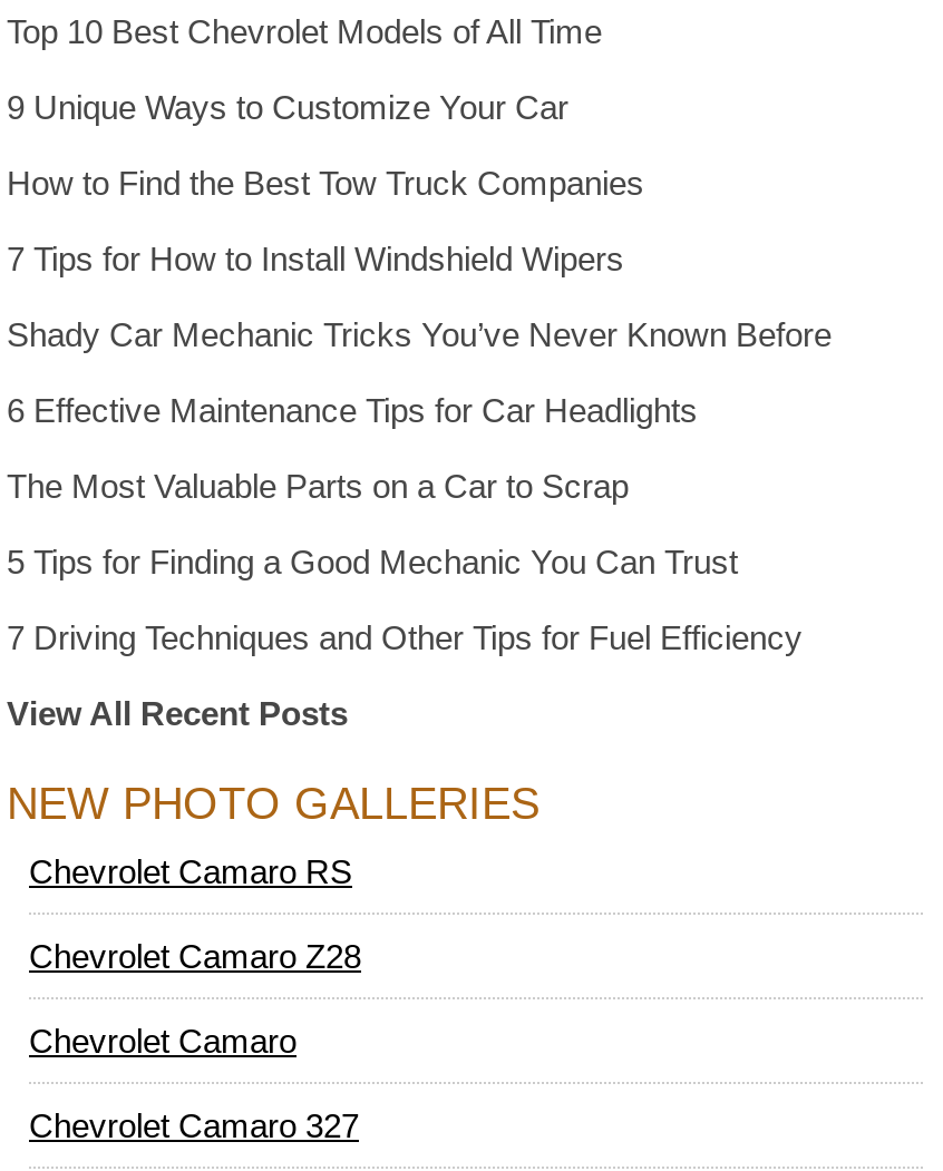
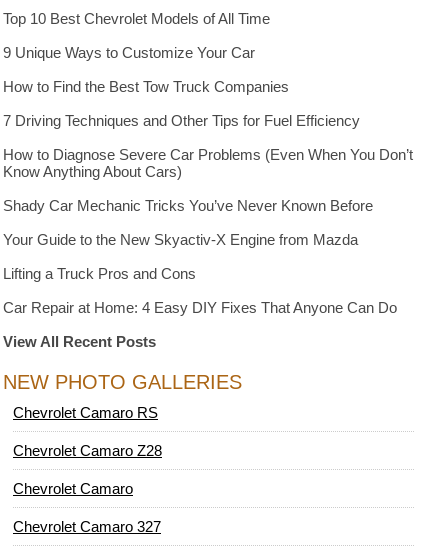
[7,240,738,580] 7 Tips for How to Install Windshield Wipers | 6 Effective Maintenance Tips for Car Headlights | The Most Valuable Parts on a Car to Scrap | 5 Tips for Finding a Good Mechanic You Can Trust -> none
moved [7,315,832,353] -> [3,197,373,214]: Shady Car Mechanic Tricks You’ve Never Known Before
moved [7,618,803,656] -> [3,112,360,129]: 7 Driving Techniques and Other Tips for Fuel Efficiency
none -> [3,146,413,316] How to Diagnose Severe Car Problems (Even When You Don’t | Know Anything About Cars) | Your Guide to the New Skyactiv-X Engine from Mazda | Lifting a Truck Pros and Cons | Car Repair at Home: 4 Easy DIY Fixes That Anyone Can Do

